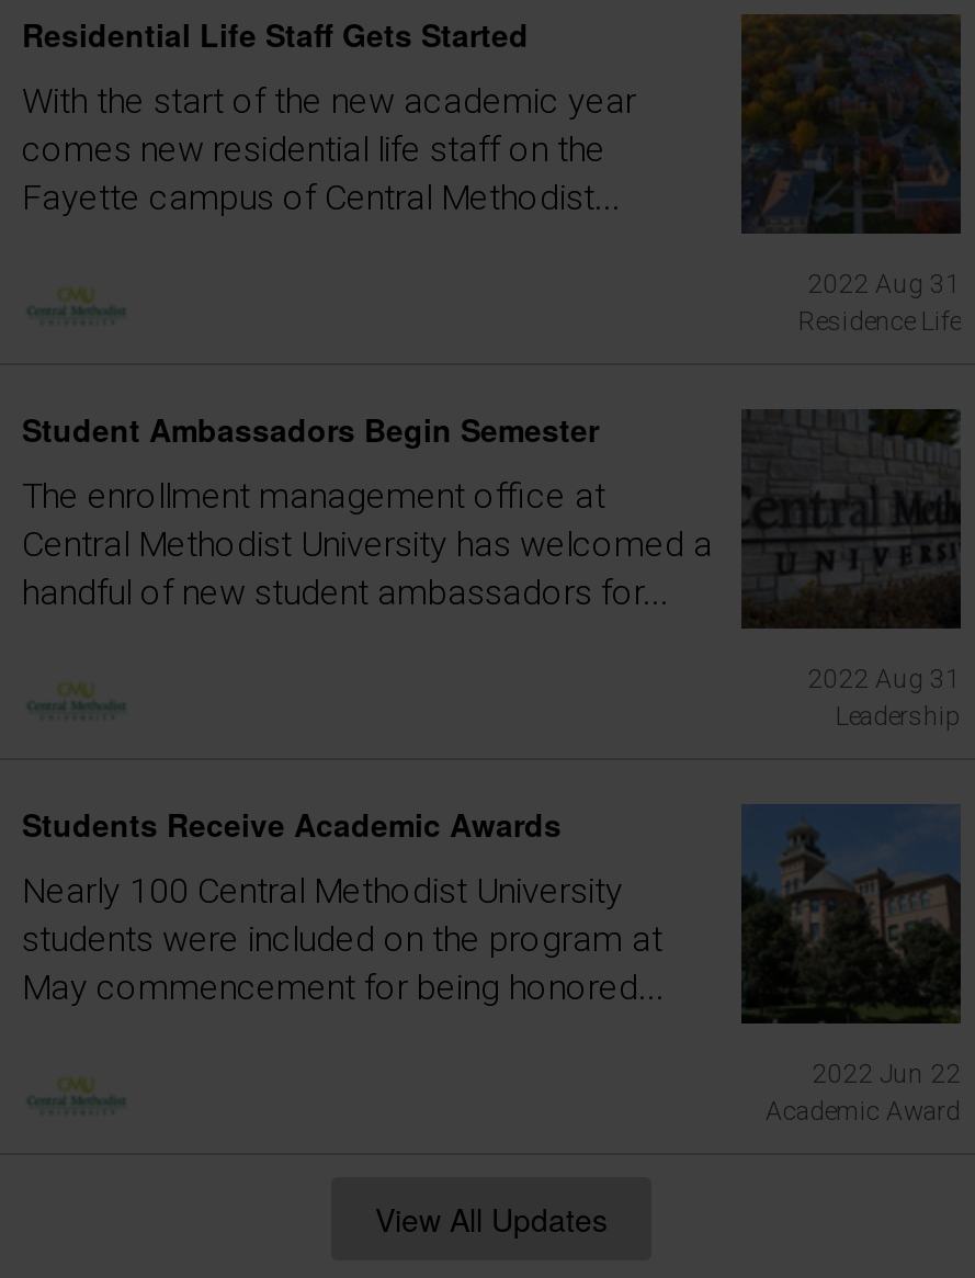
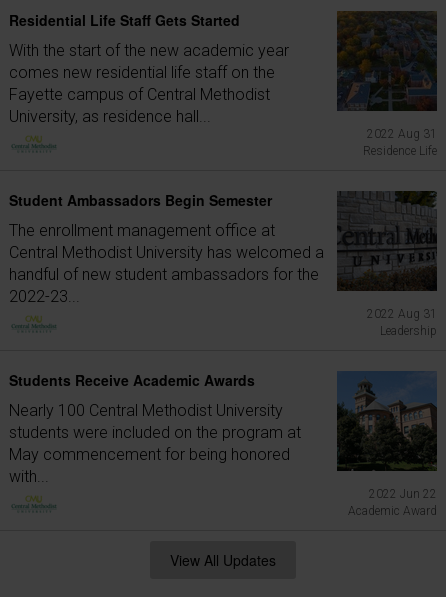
[22,177,621,218] Fayette campus of Central Methodist... -> [9,85,270,126] Fayette campus of Central Methodist | University, as residence hall...
[22,572,669,613] handful of new student ambassadors for... -> [9,265,319,306] handful of new student ambassadors for the | 2022-23...
[22,966,665,1008] May commencement for being honored... -> [9,445,290,486] May commencement for being honored | with...

